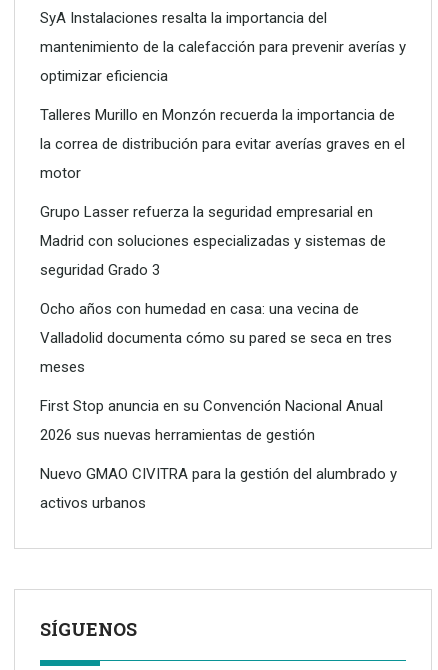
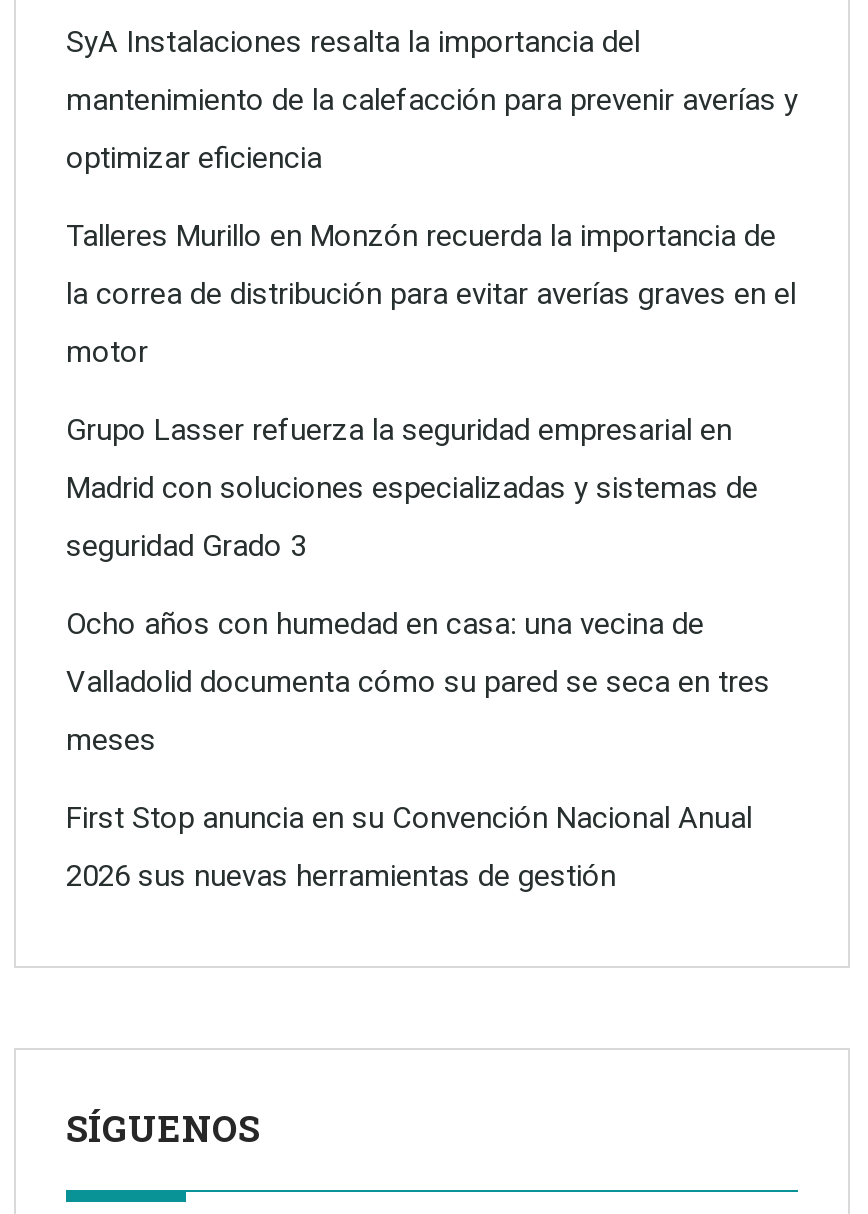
[40,465,397,512] Nuevo GMAO CIVITRA para la gestión del alumbrado y | activos urbanos -> none

